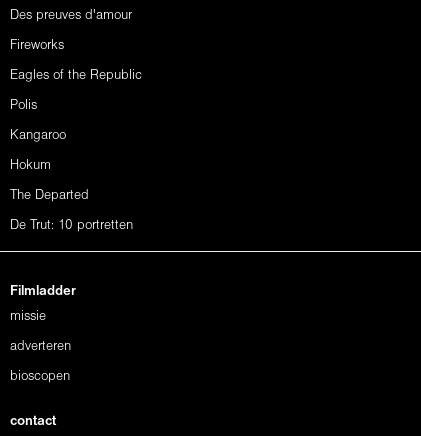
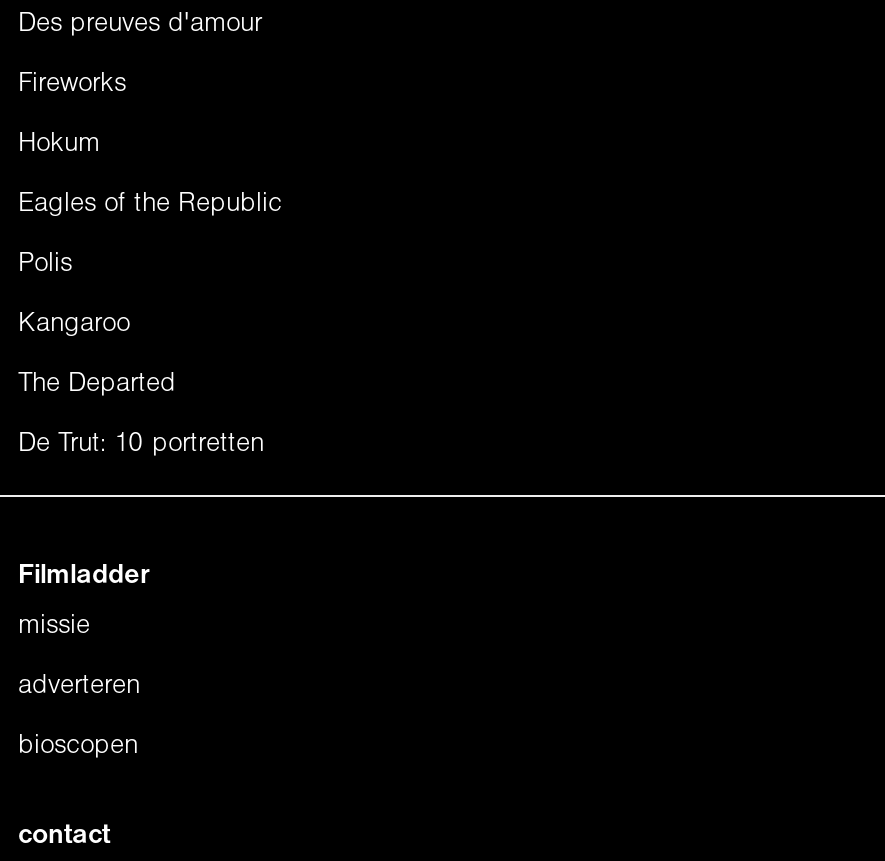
moved [10,70,142,141] -> [18,193,282,335]: Eagles of the Republic | Polis | Kangaroo
moved [10,160,51,171] -> [18,133,100,155]: Hokum

